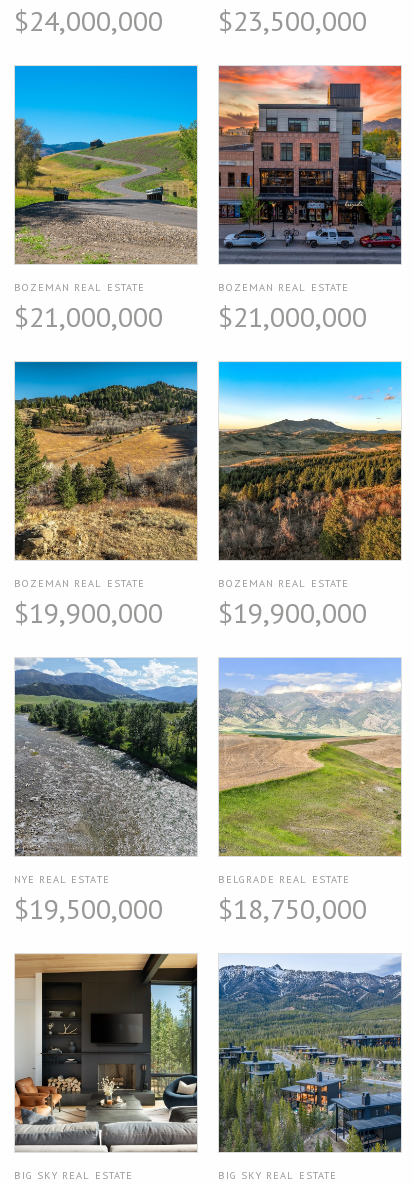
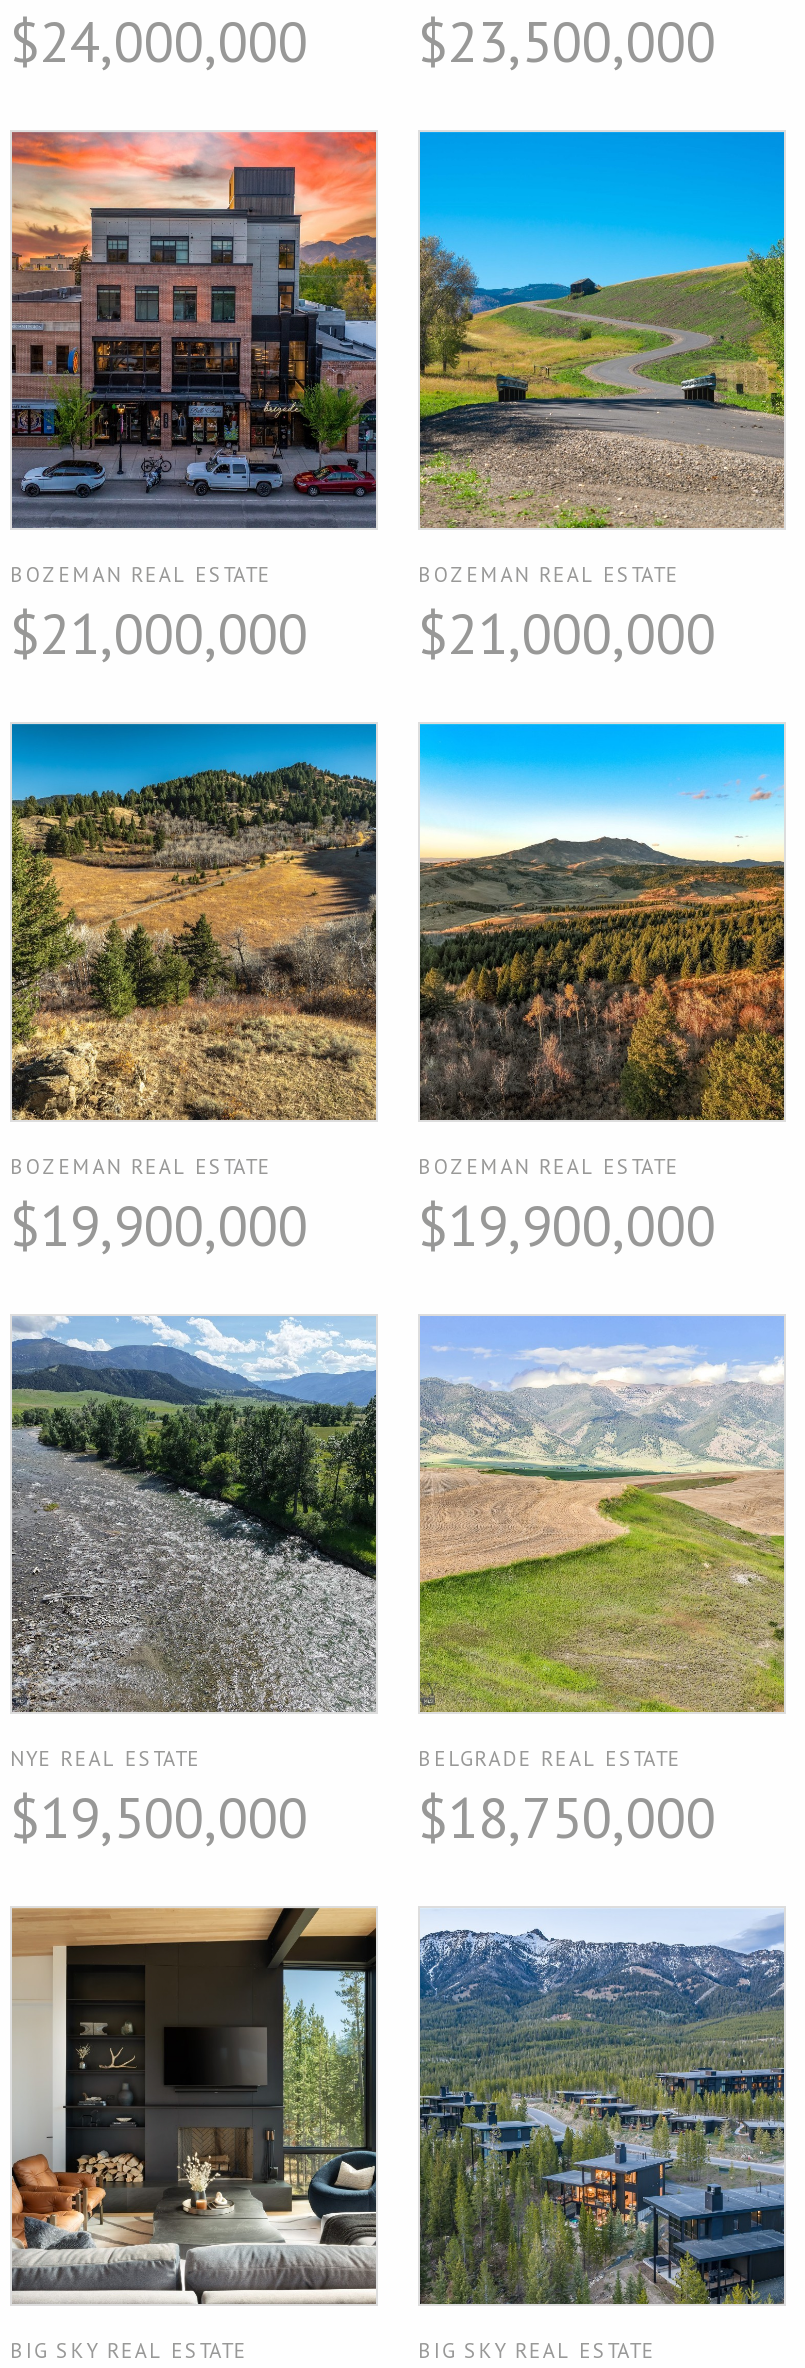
[14,65,198,265] [image] -> [10,130,378,530] [image]
[218,65,402,265] [image] -> [418,130,786,530] [image]

